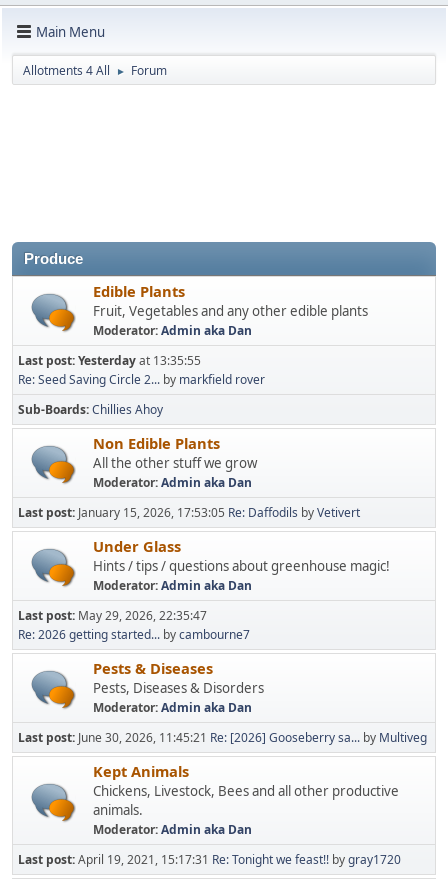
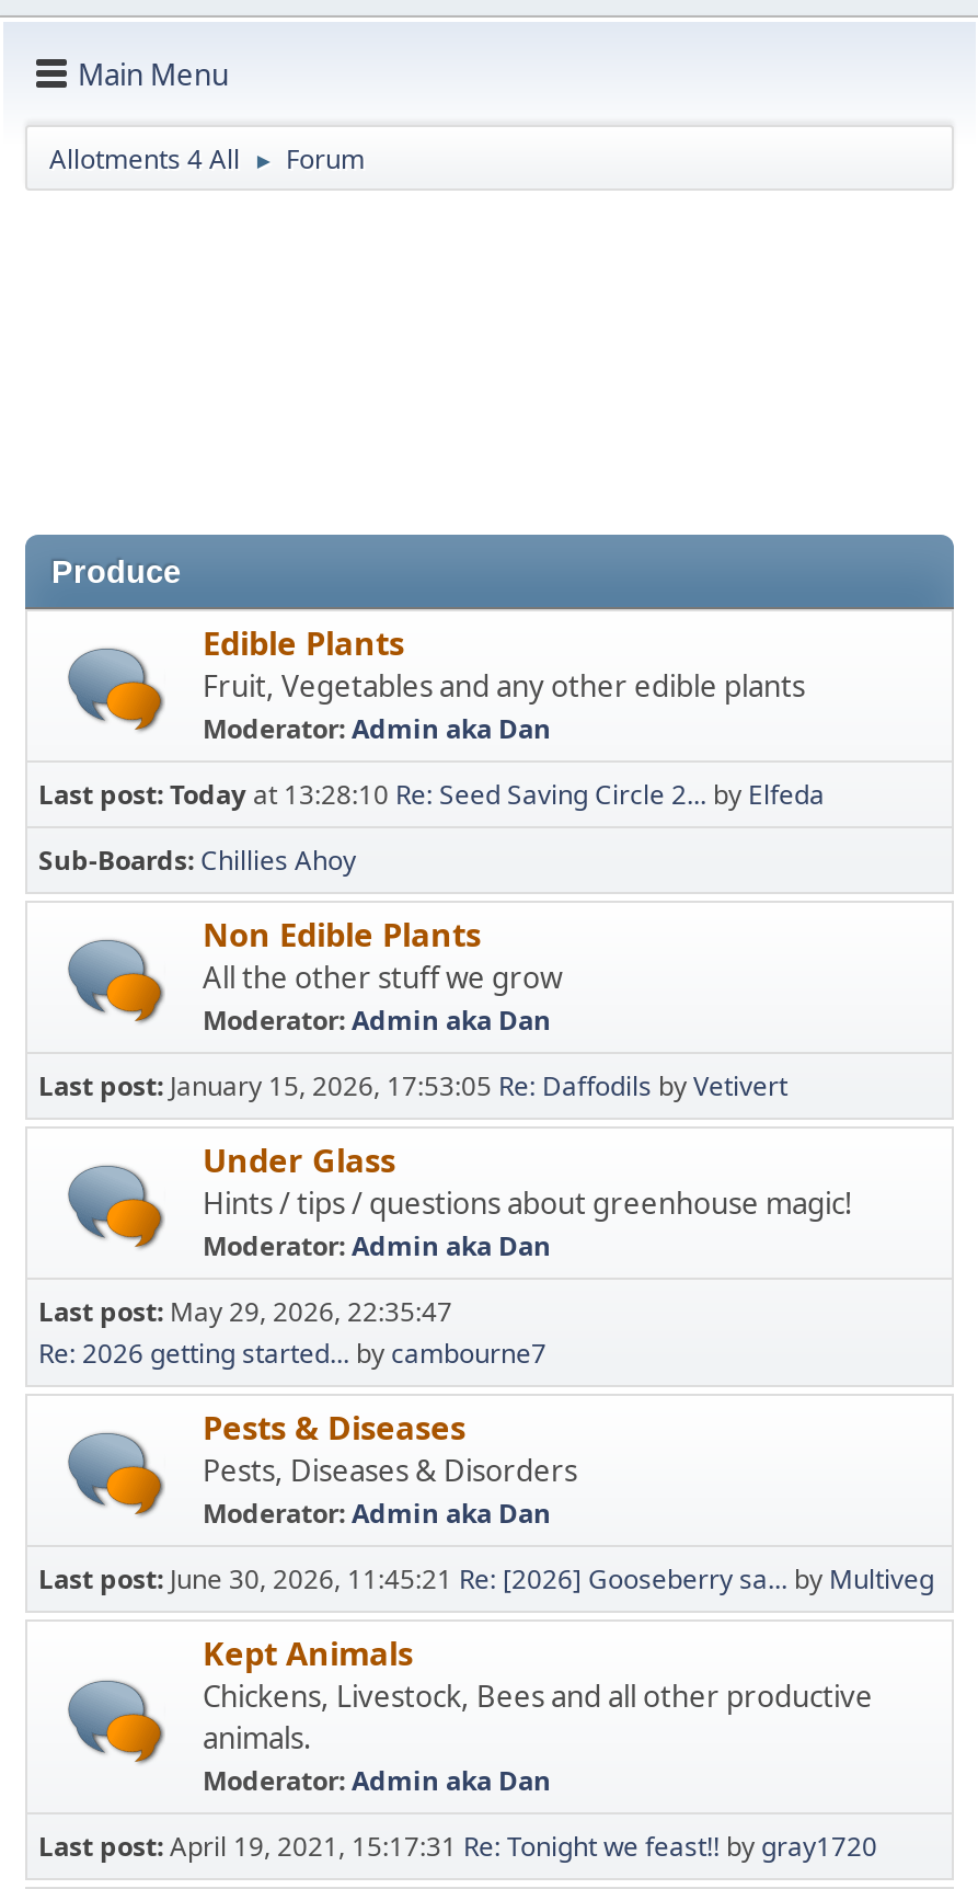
[18,352,265,388] Last post: Yesterday at 13:35:55 | Re: Seed Saving Circle 2... by markfield rover -> [38,776,825,813] Last post: Today at 13:28:10 Re: Seed Saving Circle 2... by Elfeda

